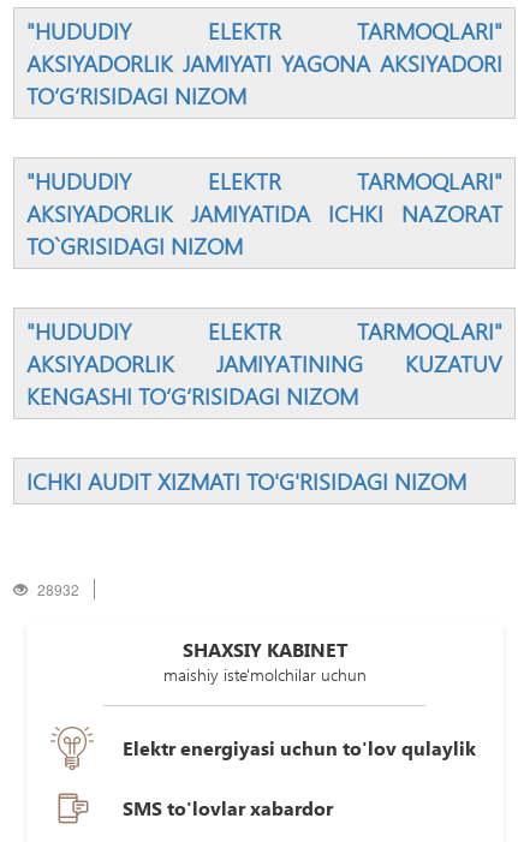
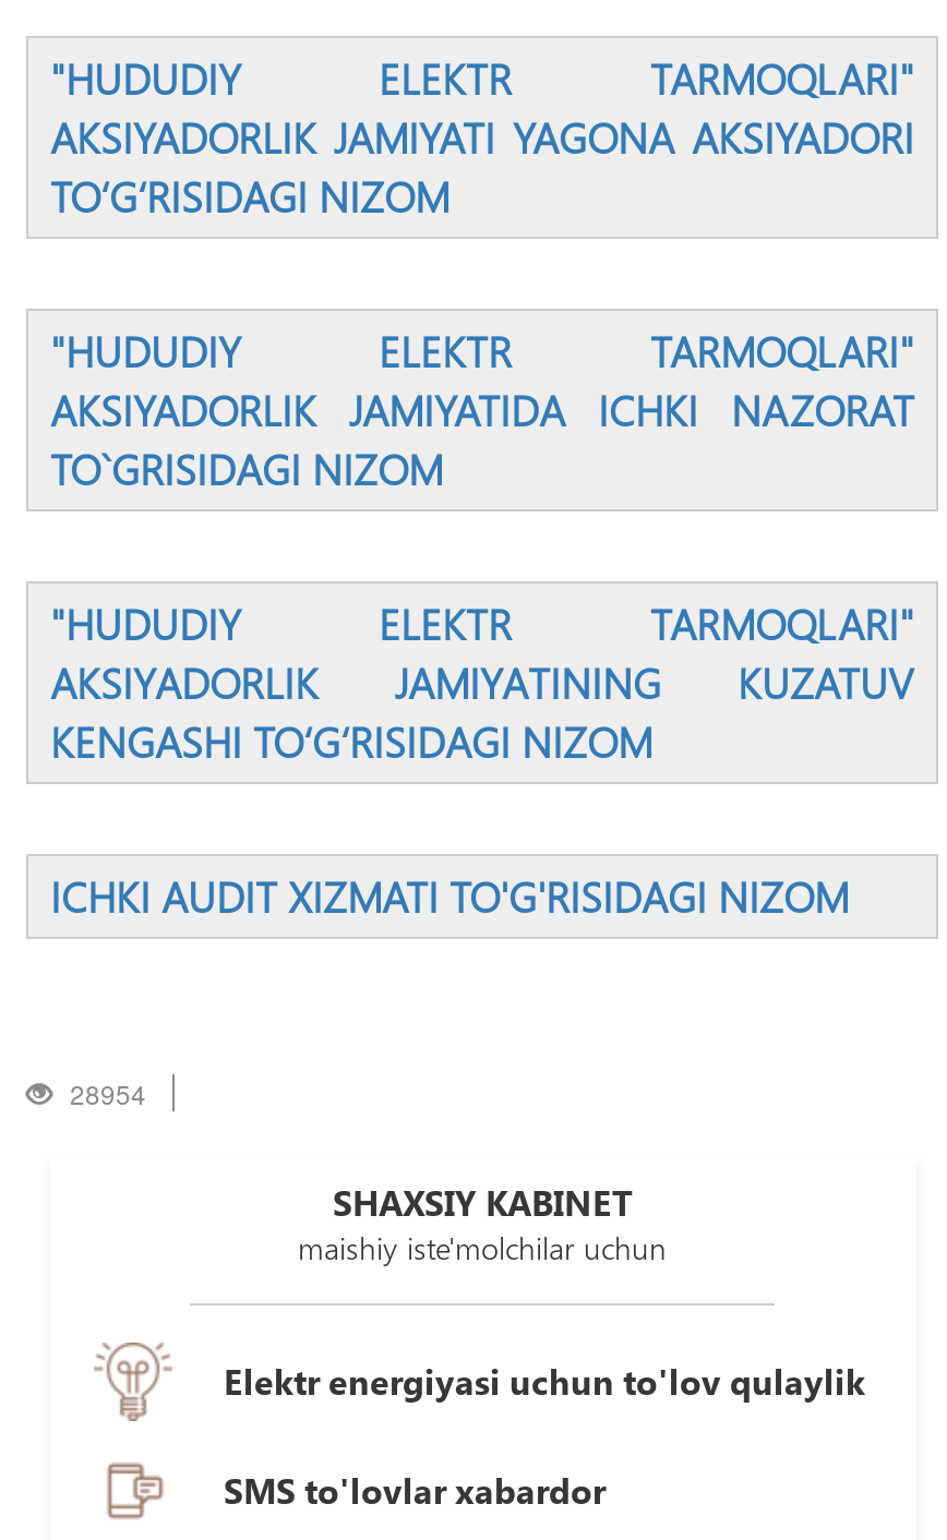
[34,579,79,599] 28932 -> [63,1074,146,1111] 28954

